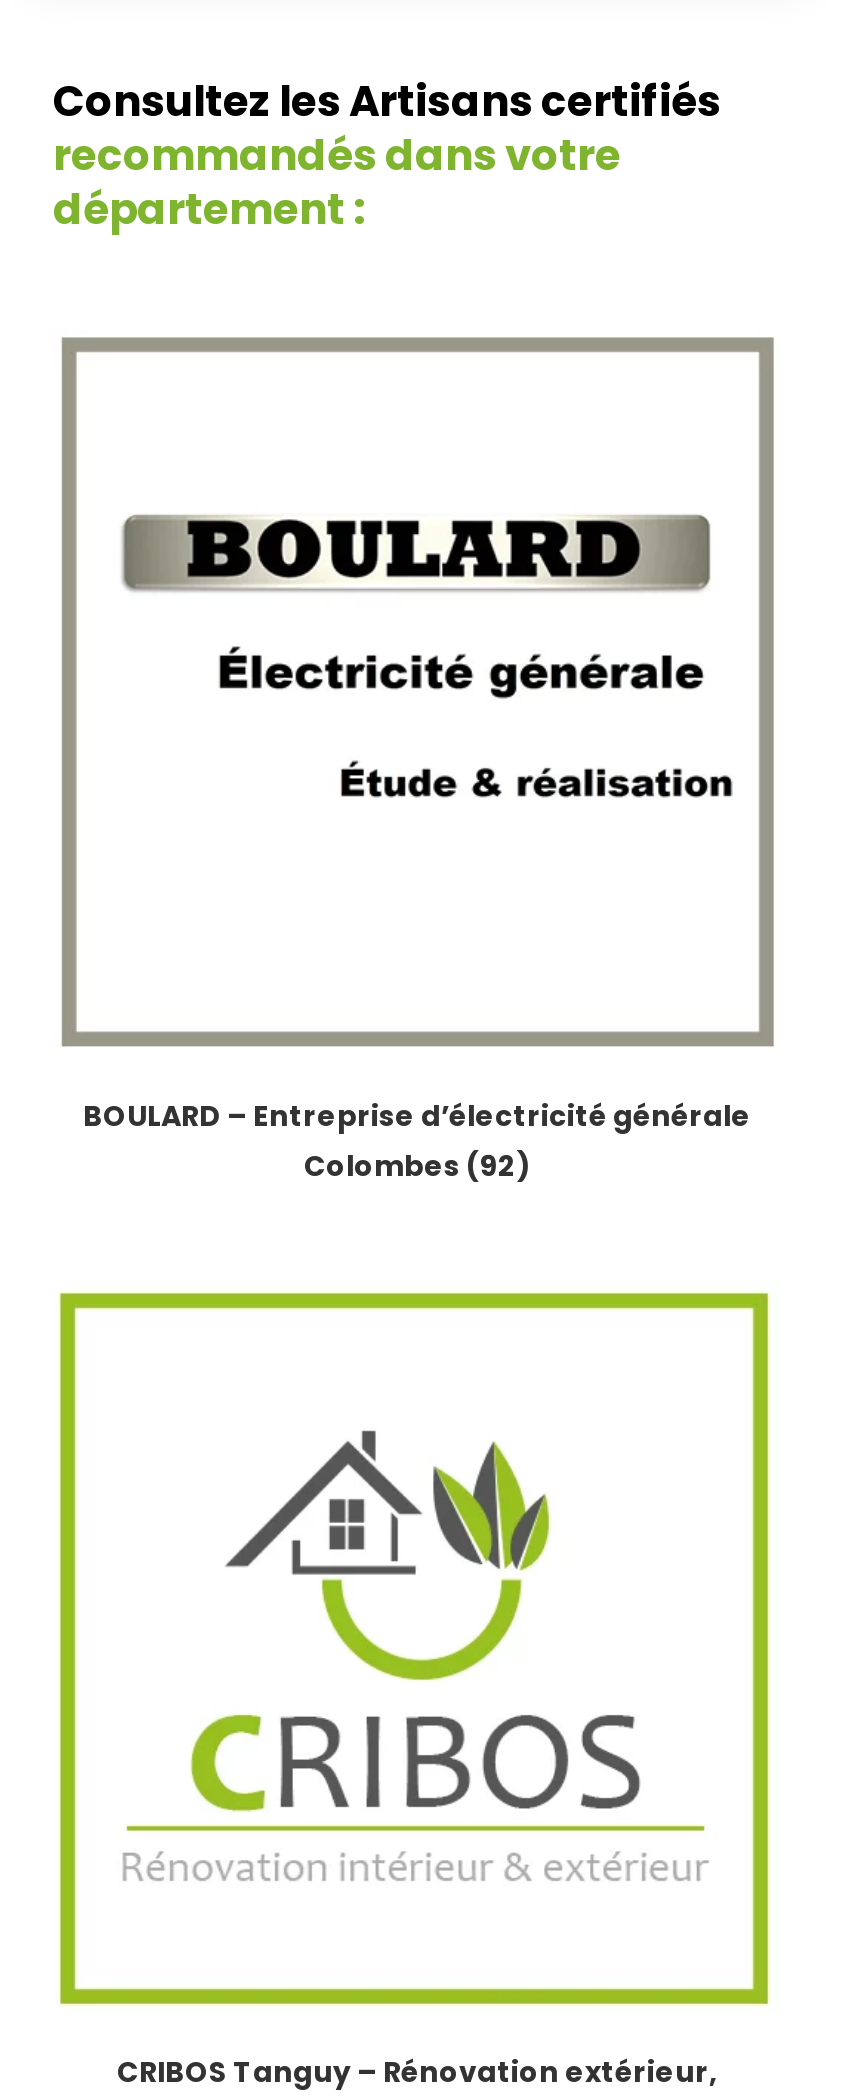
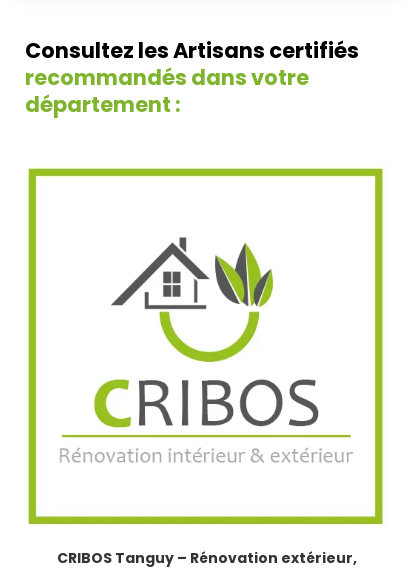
[61,336,775,1186] [image] | BOULARD – Entreprise d’électricité générale | Colombes (92) -> none

